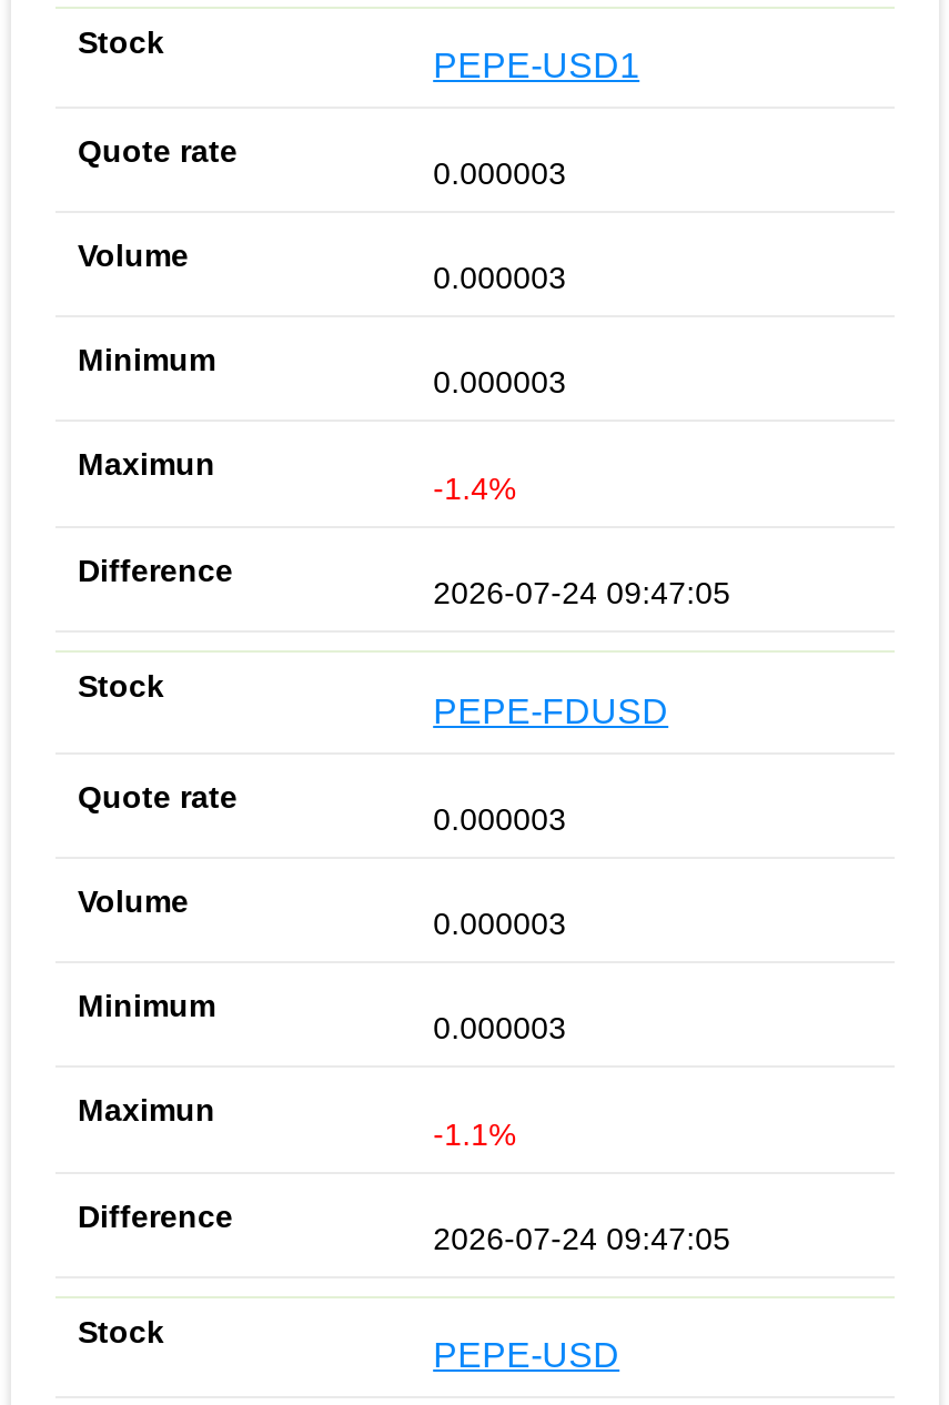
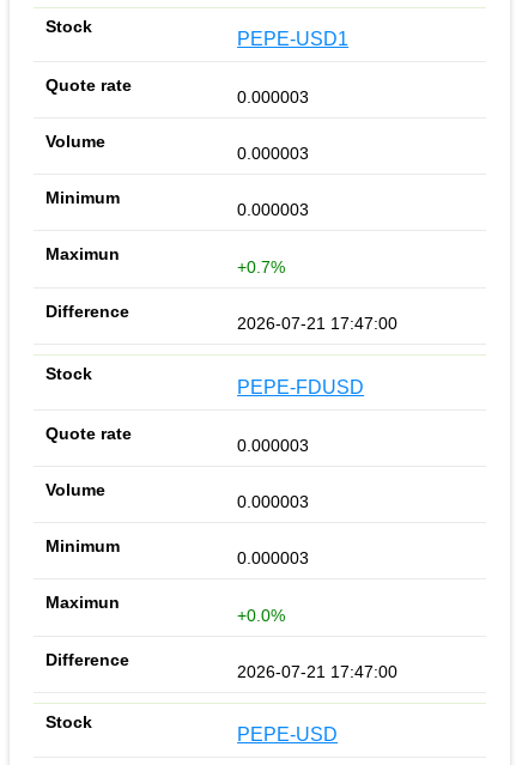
[433,471,515,507] -1.4% -> [237,258,285,277] +0.7%
[433,576,731,611] 2026-07-24 09:47:05 -> [237,314,398,333] 2026-07-21 17:47:00
[433,1116,515,1152] -1.1% -> [237,606,285,625] +0.0%
[433,1221,731,1256] 2026-07-24 09:47:05 -> [237,662,398,681] 2026-07-21 17:47:00

